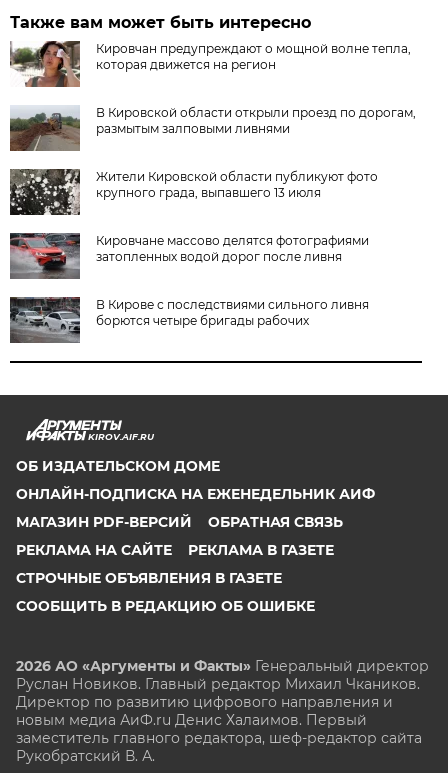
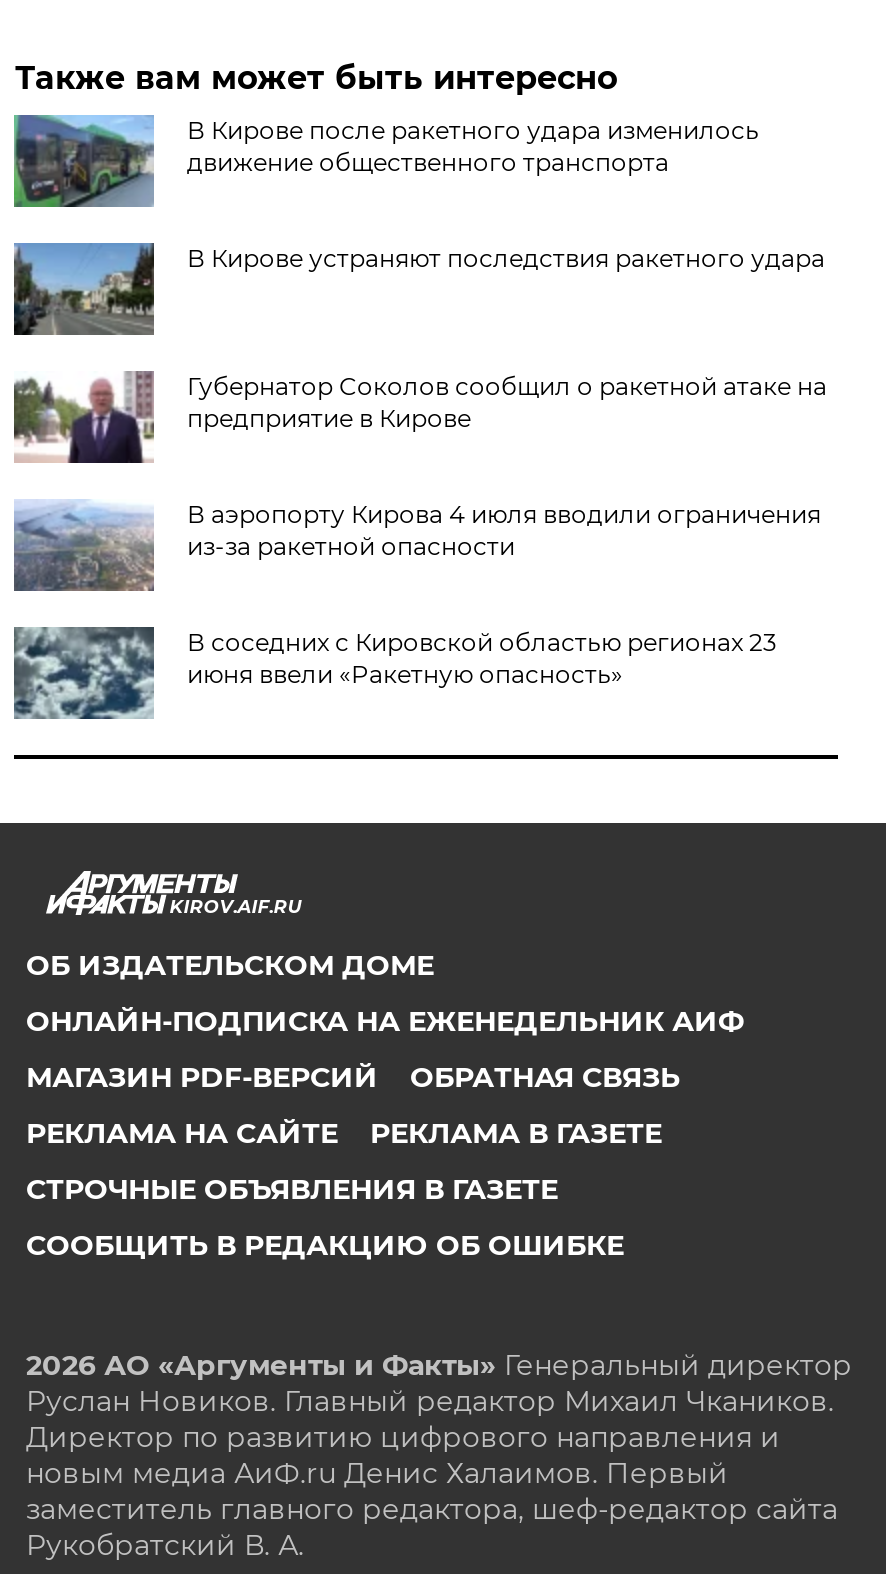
[10,40,411,88] [image] | Кировчан предупреждают о мощной волне тепла, | которая движется на регион -> [12,113,759,209] [image] | В Кирове после ракетного удара изменилось | движение общественного транспорта
[9,105,416,152] [image] | В Кировской области открыли проезд по дорогам, | размытым залповыми ливнями -> [12,241,825,337] [image] | В Кирове устраняют последствия ракетного удара
[9,168,378,216] [image] | Жители Кировской области публикуют фото | крупного града, выпавшего 13 июля -> [14,371,827,465] [image] | Губернатор Соколов сообщил о ракетной атаке на | предприятие в Кирове
[9,232,369,279] [image] | Кировчане массово делятся фотографиями | затопленных водой дорог после ливня -> [14,499,821,591] [image] | В аэропорту Кирова 4 июля вводили ограничения | из-за ракетной опасности
[10,296,369,343] [image] | В Кирове с последствиями сильного ливня | борются четыре бригады рабочих -> [12,625,777,721] [image] | В соседних с Кировской областью регионах 23 | июня ввели «Ракетную опасность»

